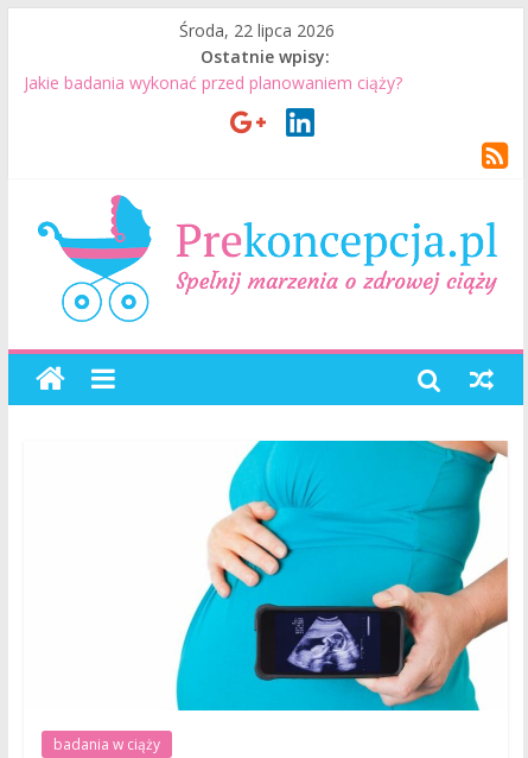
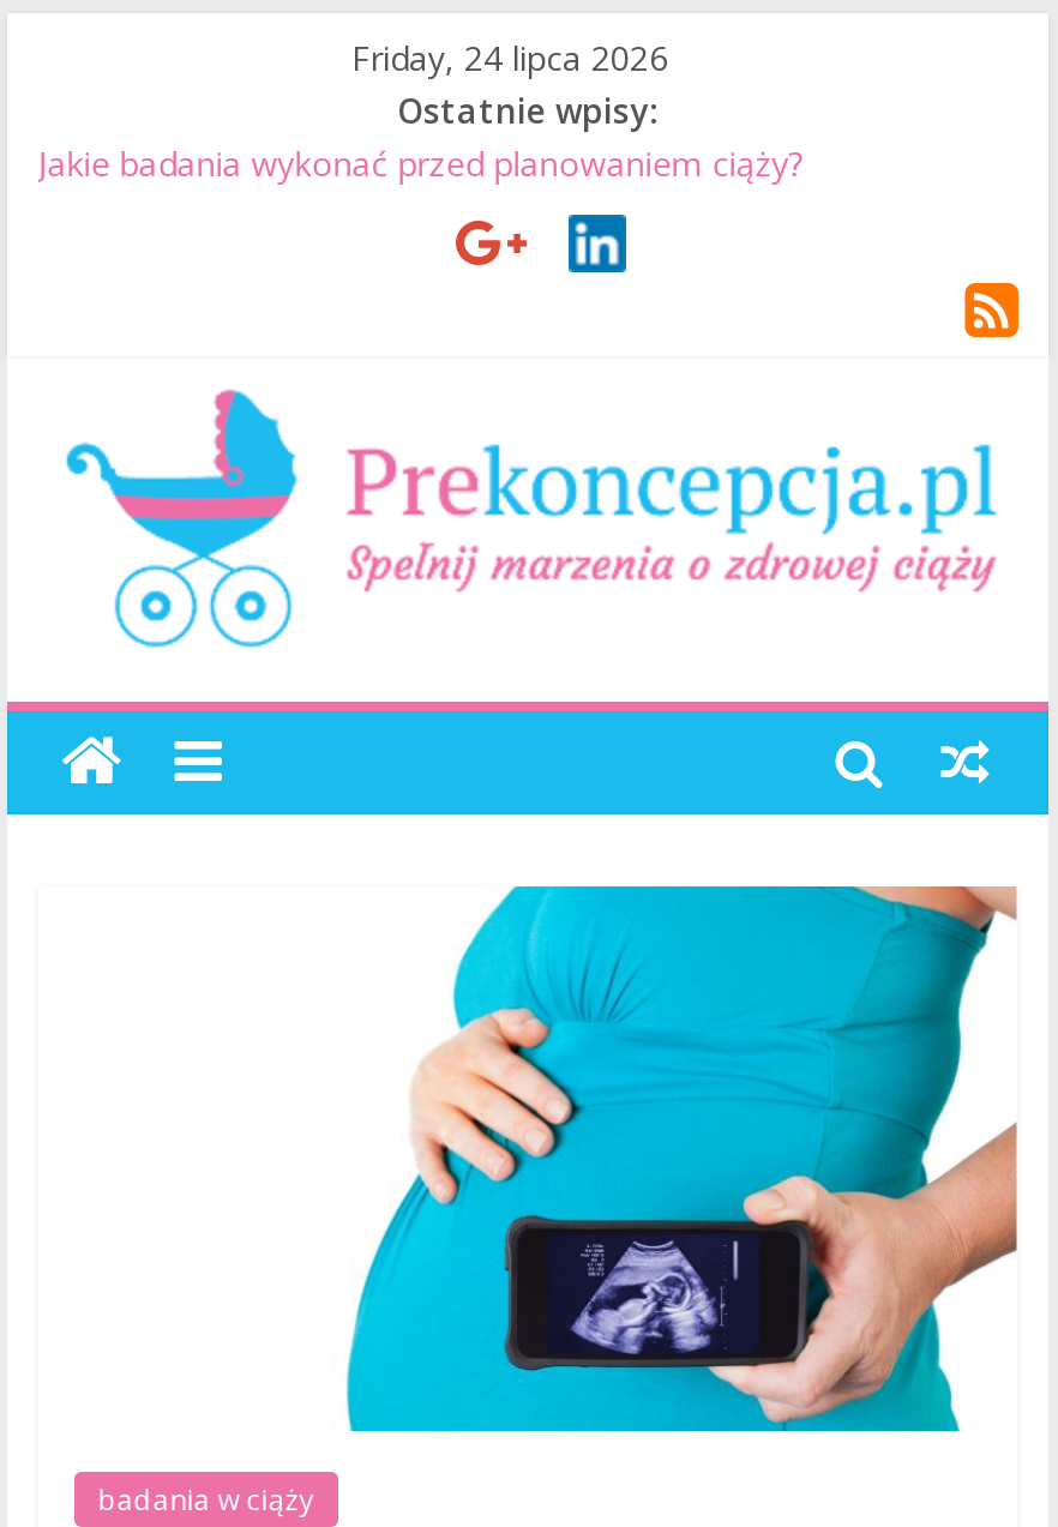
[179,19,335,42] Środa, 22 lipca 2026 -> [351,35,668,80] Friday, 24 lipca 2026

